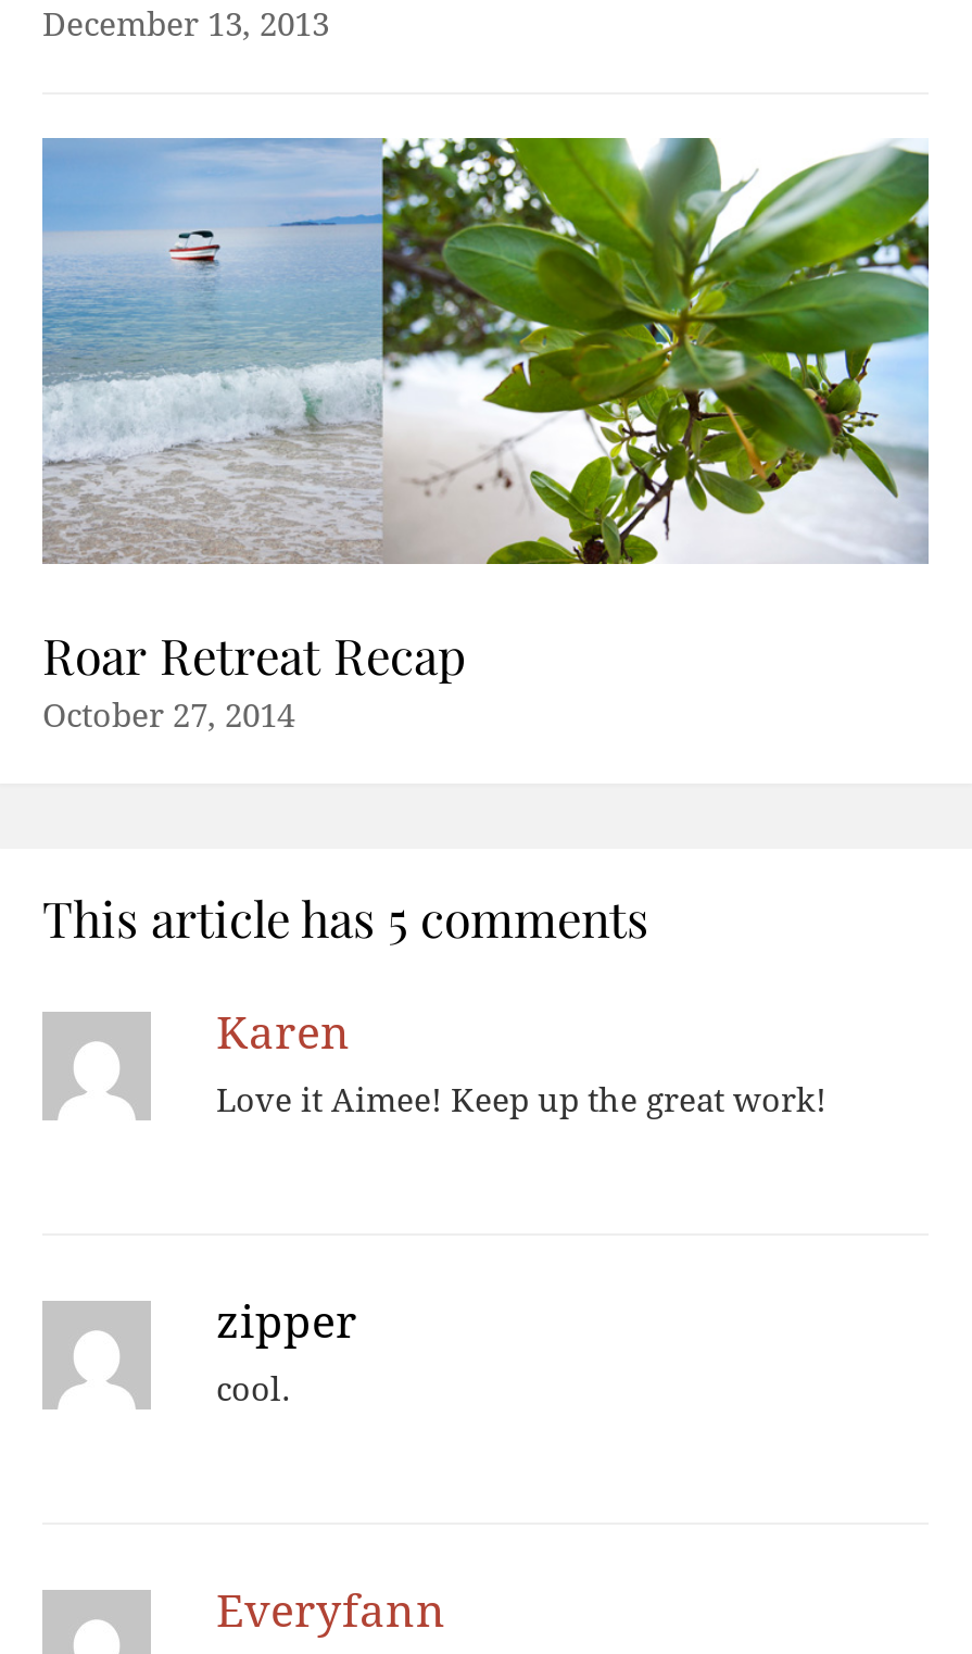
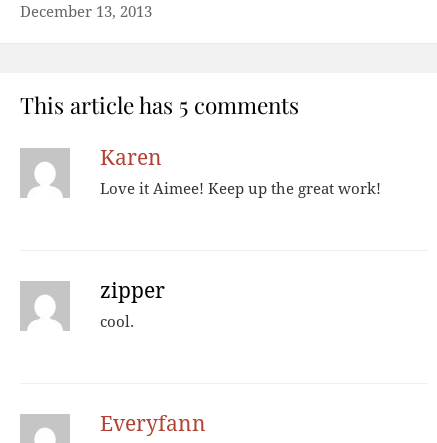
[40,135,931,736] [image] | Roar Retreat Recap | October 27, 2014 -> none

